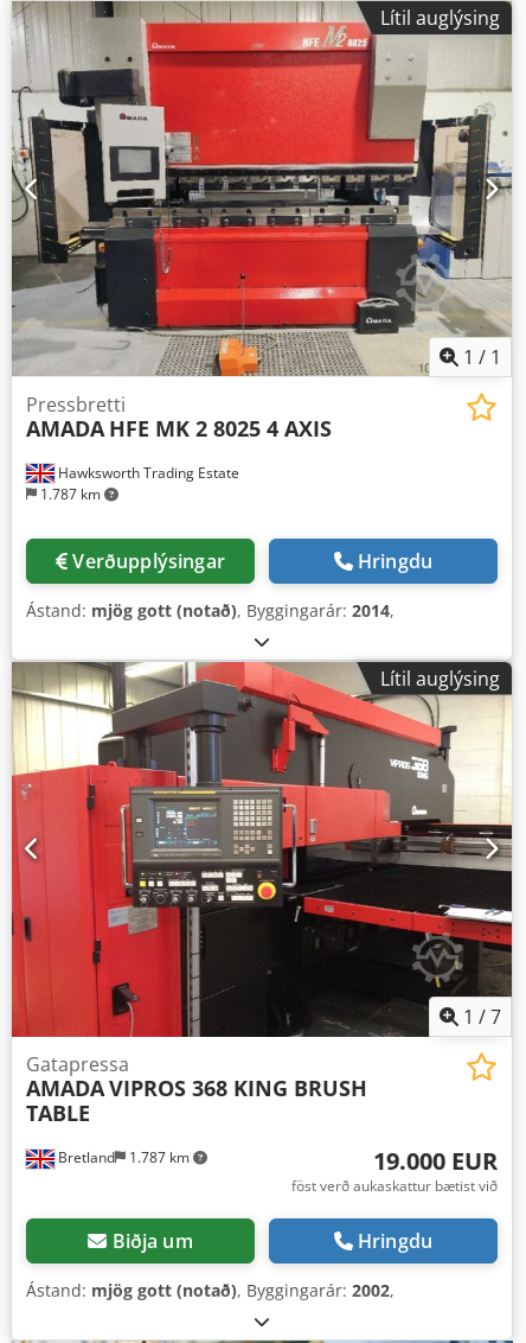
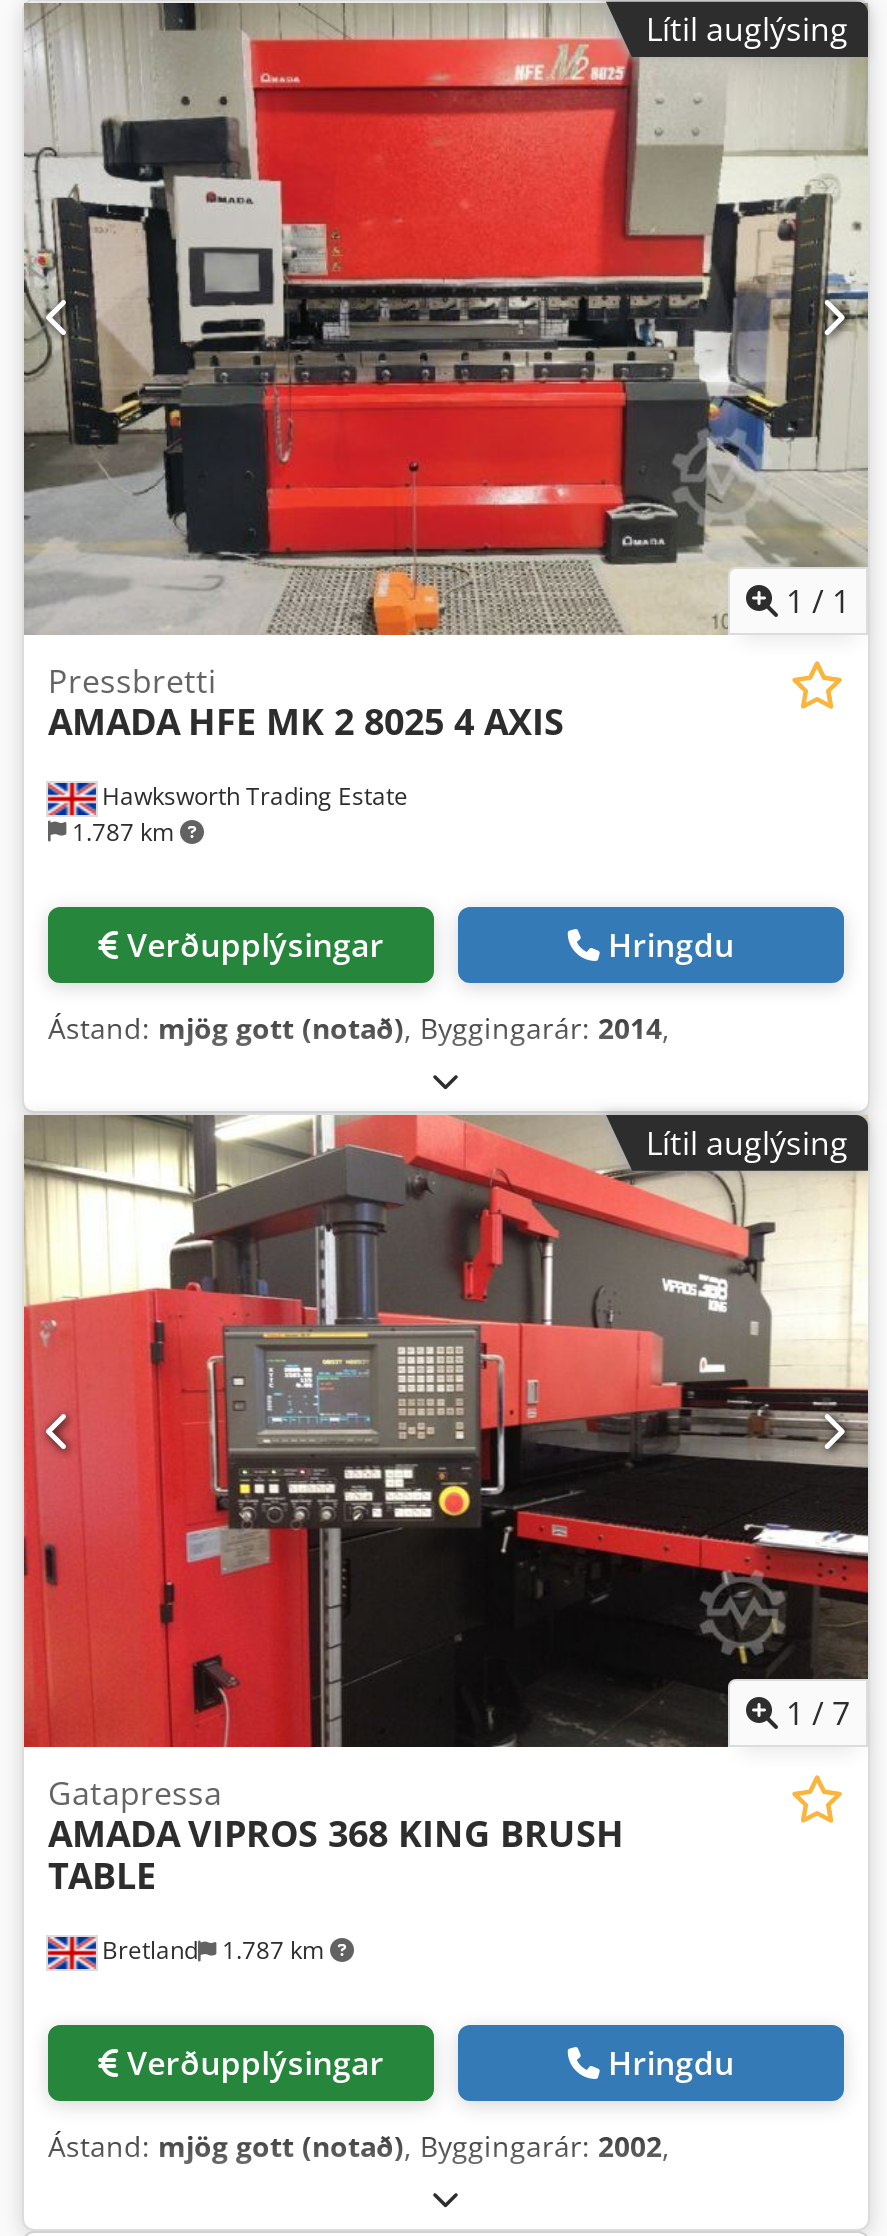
[112,1145,498,1254] 19.000 EUR | föst verð aukaskattur bætist við | Biðja um -> [127,2042,384,2086] Verðupplýsingar

